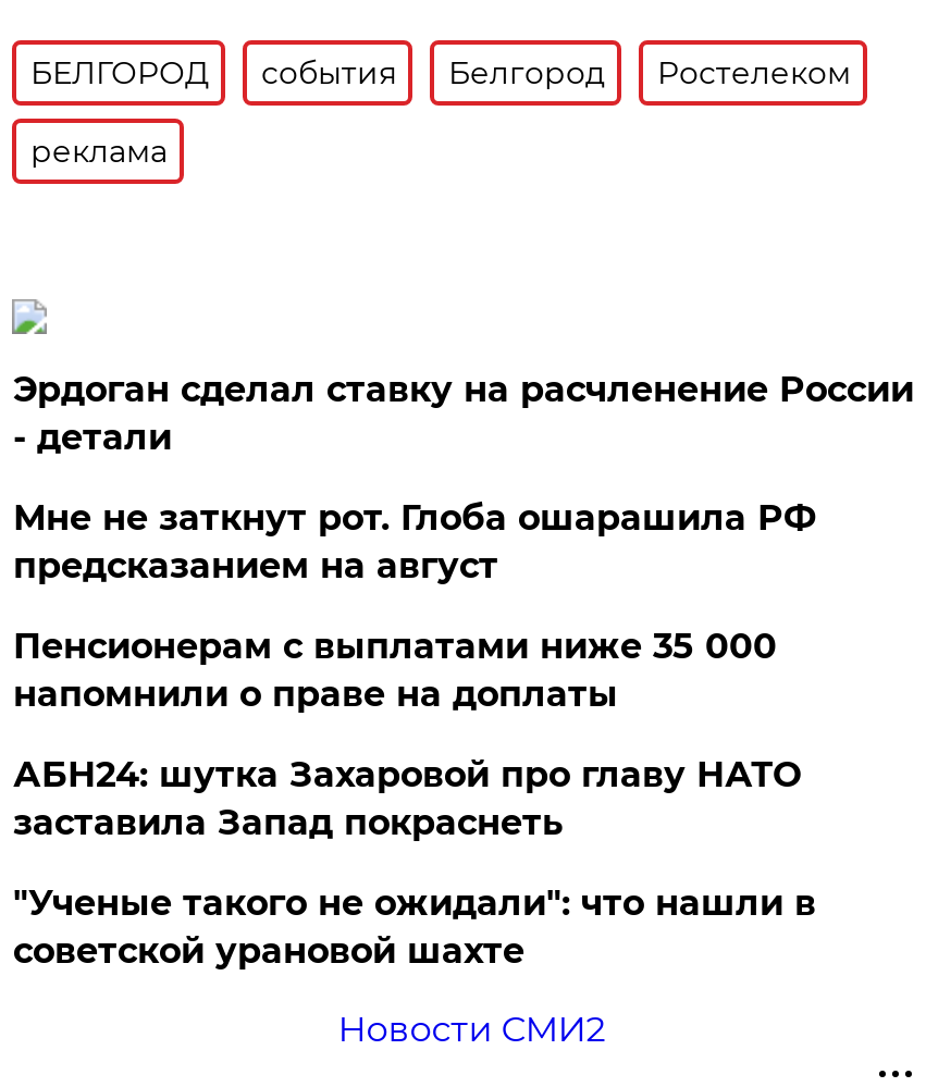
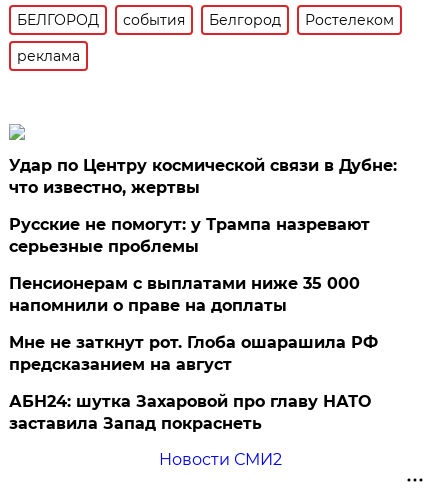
none -> [9,215,370,256] Русские не помогут: у Трампа назревают | серьезные проблемы
[13,369,914,458] Эрдоган сделал ставку на расчленение России | - детали -> [9,156,397,197] Удар по Центру космической связи в Дубне: | что известно, жертвы
moved [13,497,816,586] -> [9,333,378,374]: Мне не заткнут рот. Глоба ошарашила РФ | предсказанием на август
moved [13,754,801,843] -> [9,392,371,433]: АБН24: шутка Захаровой про главу НАТО | заставила Запад покраснеть
[13,882,816,971] "Ученые такого не ожидали": что нашли в | советской урановой шахте -> none

